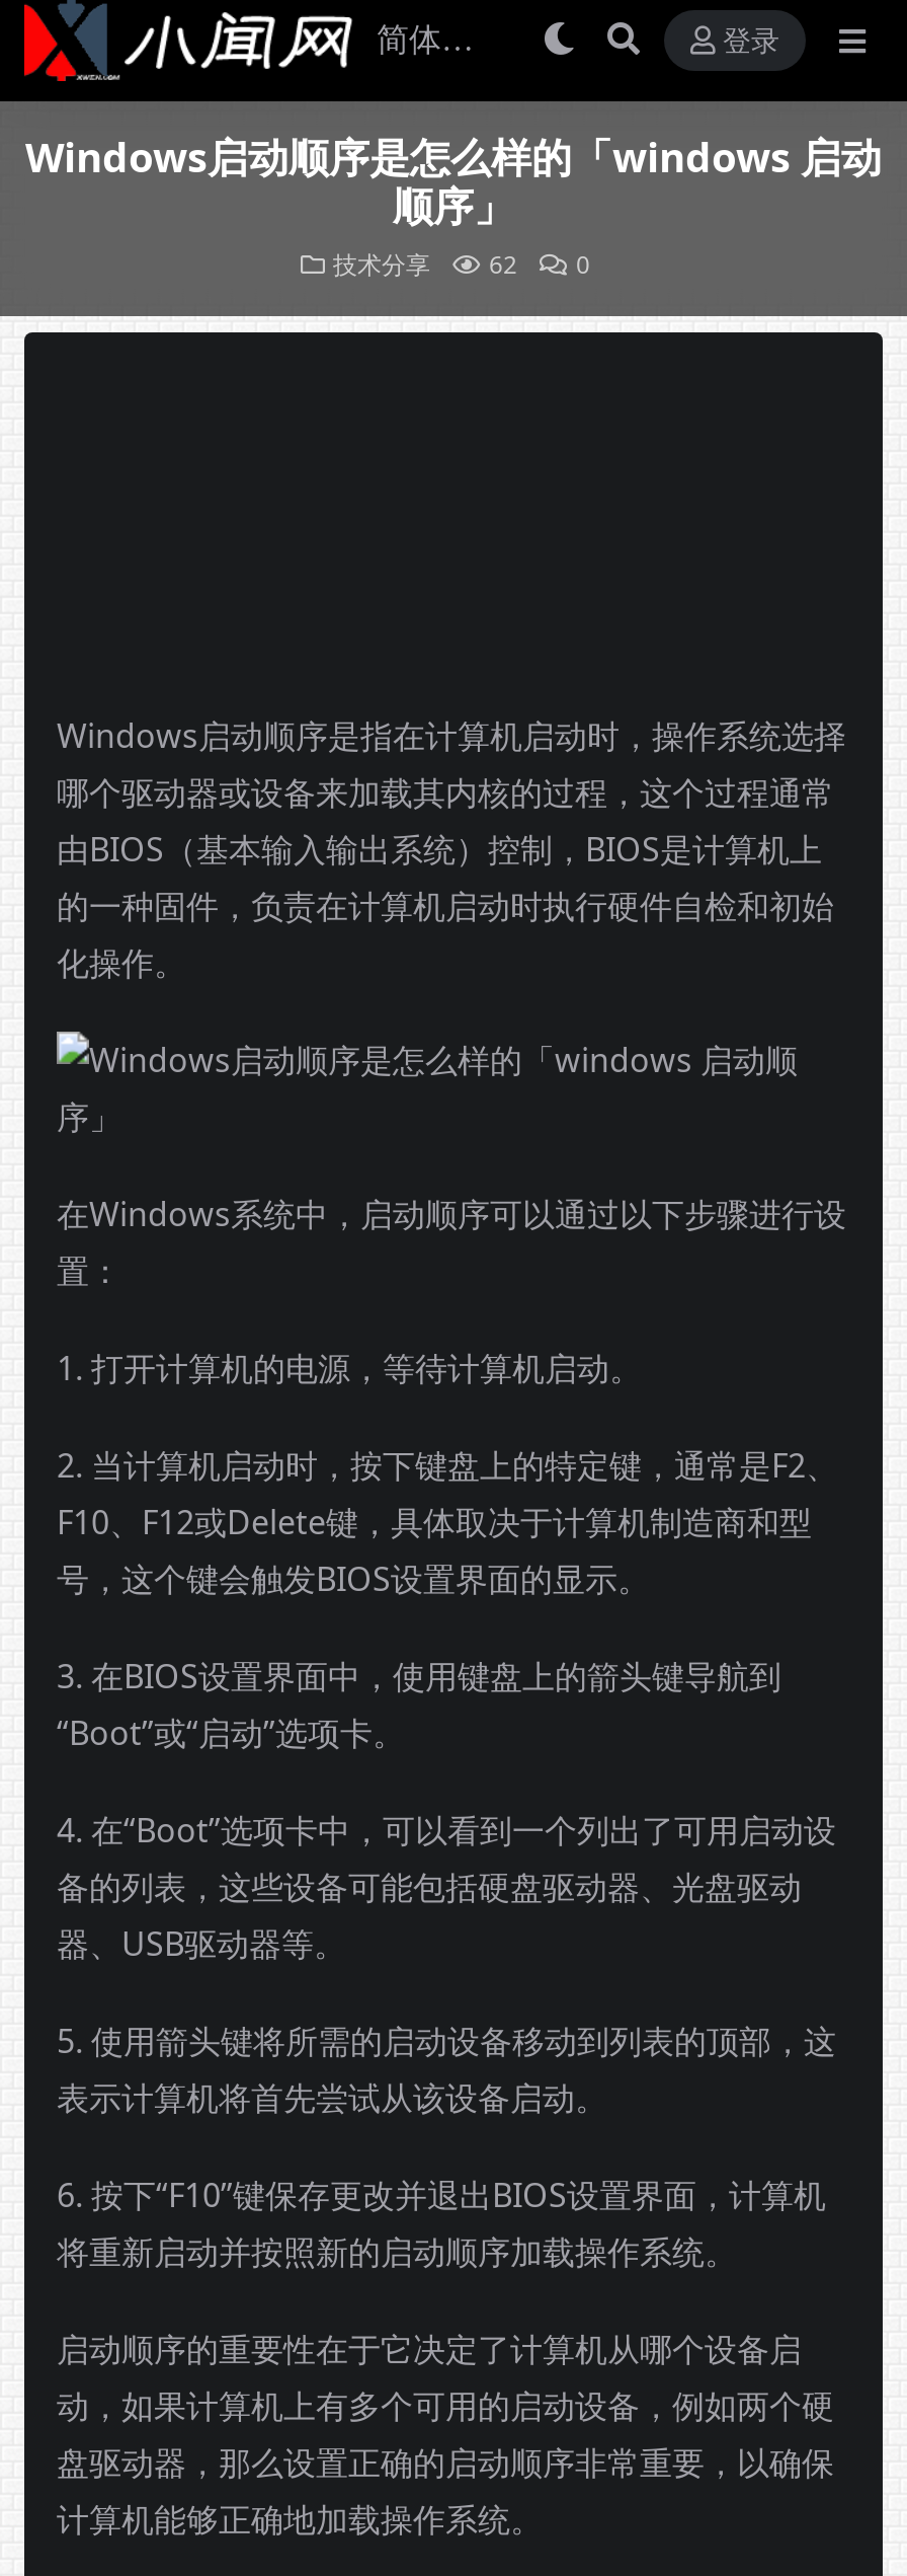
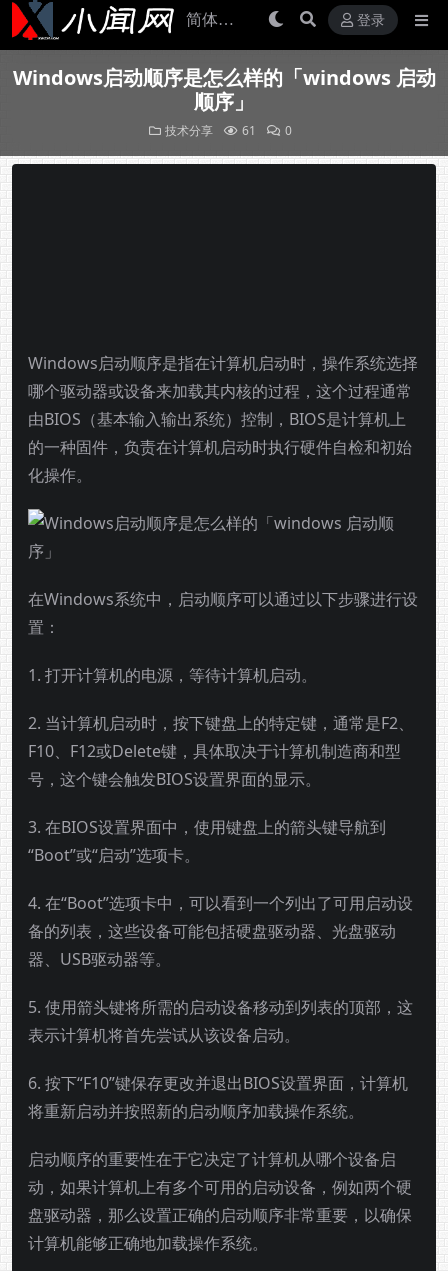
[333,247,590,282] 技术分享 62 0 -> [164,122,291,139] 技术分享 61 0

